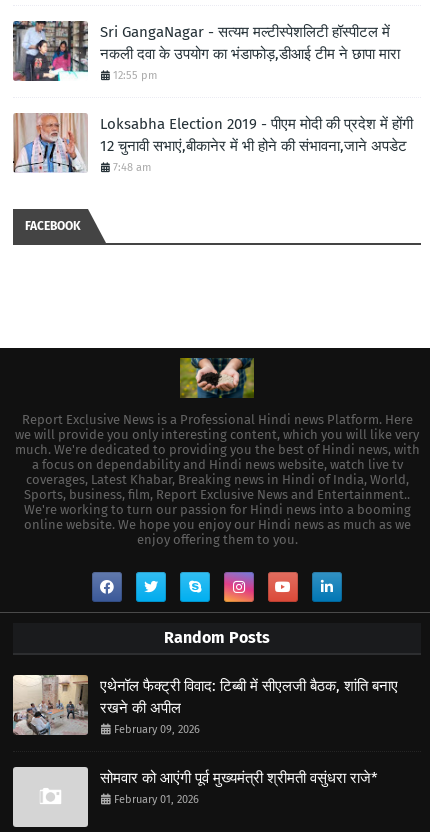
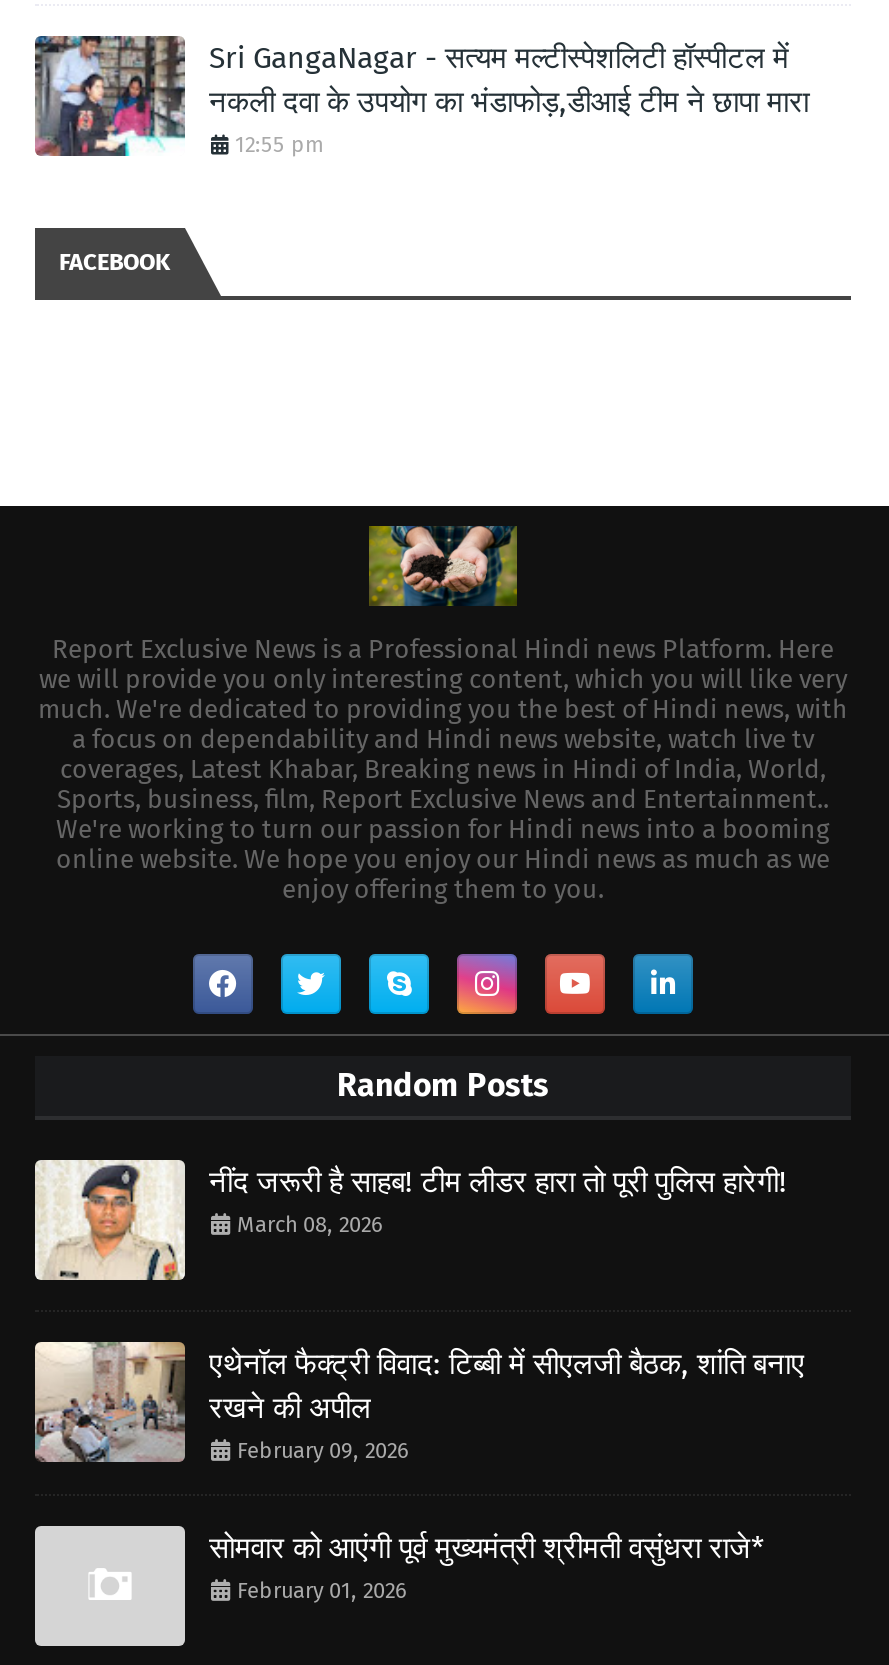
[14,112,413,174] [image] | Loksabha Election 2019 - पीएम मोदी की प्रदेश में होंगी | 12 चुनावी सभाएं,बीकानेर में भी होने की संभावना,जाने अपडेट | 7:48 am -> none
moved [14,219,419,647] -> [38,247,848,1103]: [image] | FACEBOOK | Report Exclusive News is a Professional Hindi news Platform. Here | ... | enjoy offering them to you. | Random Posts
none -> [33,1158,787,1280] [image] | नींद जरूरी है साहब! टीम लीडर हारा तो पूरी पुलिस हारेगी! | March 08, 2026

